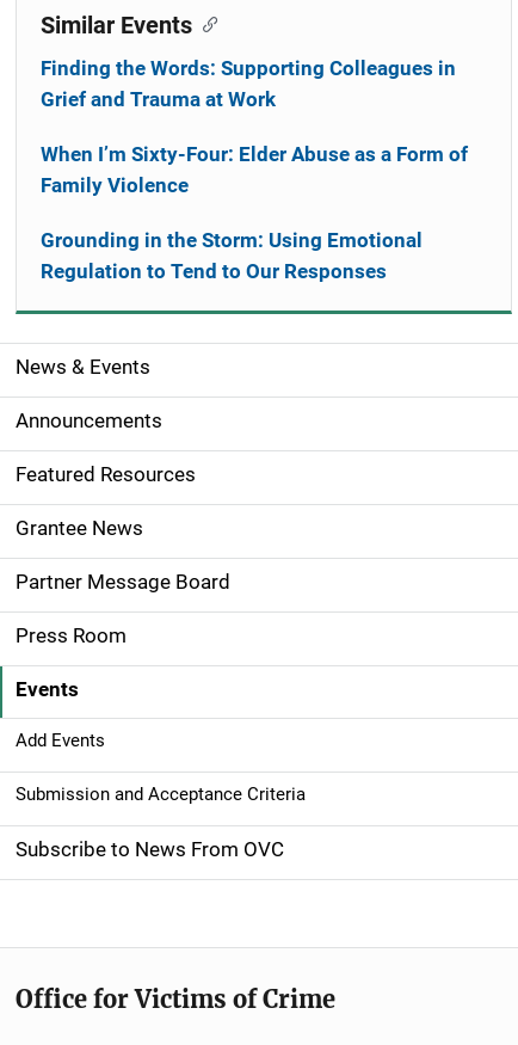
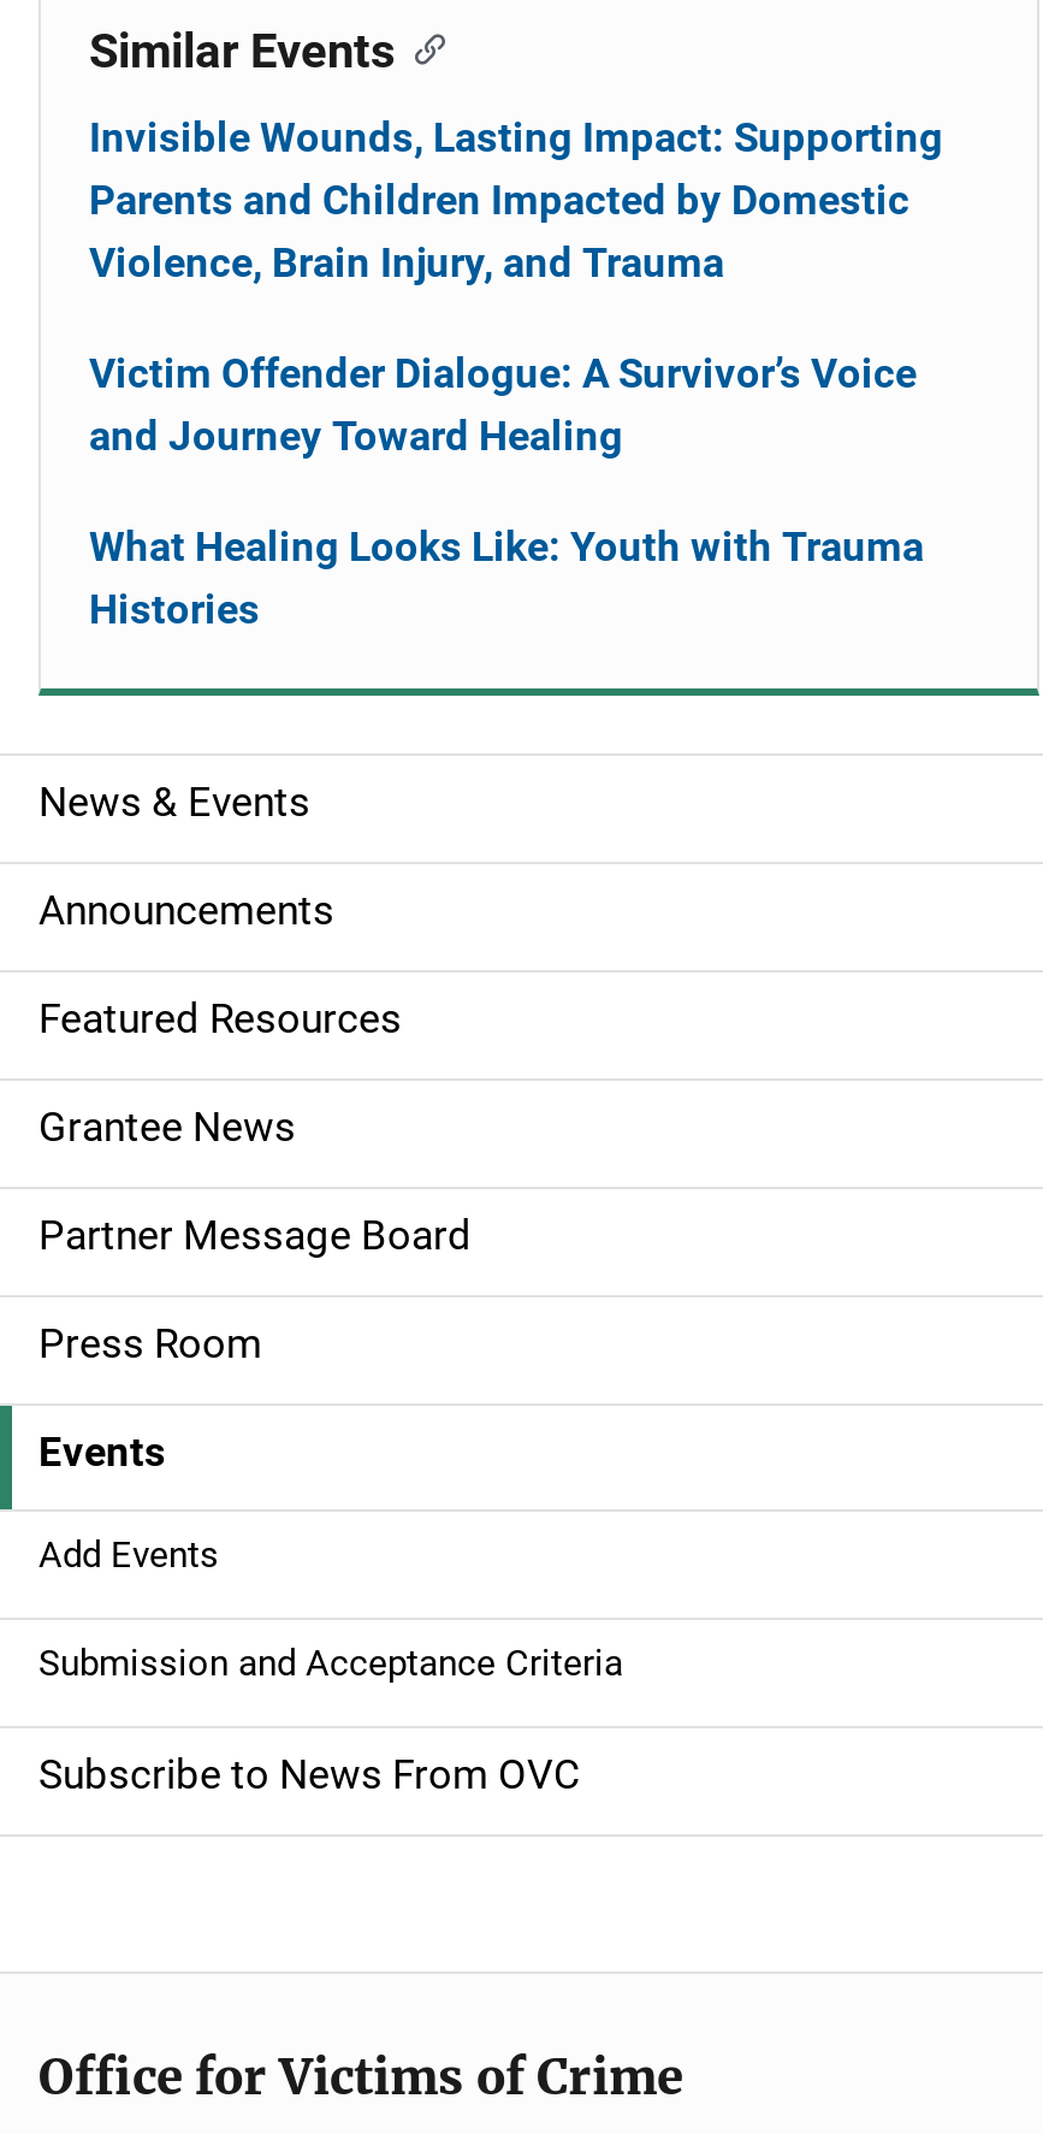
[41,56,456,111] Finding the Words: Supporting Colleagues in | Grief and Trauma at Work -> [89,113,943,286] Invisible Wounds, Lasting Impact: Supporting | Parents and Children Impacted by Domestic | Violence, Brain Injury, and Trauma
[41,142,468,197] When I’m Sixty-Four: Elder Abuse as a Form of | Family Violence -> [89,349,917,460] Victim Offender Dialogue: A Survivor’s Voice | and Journey Toward Healing
[41,228,423,283] Grounding in the Storm: Using Emotional | Regulation to Tend to Our Responses -> [89,522,924,633] What Healing Looks Like: Youth with Trauma | Histories

